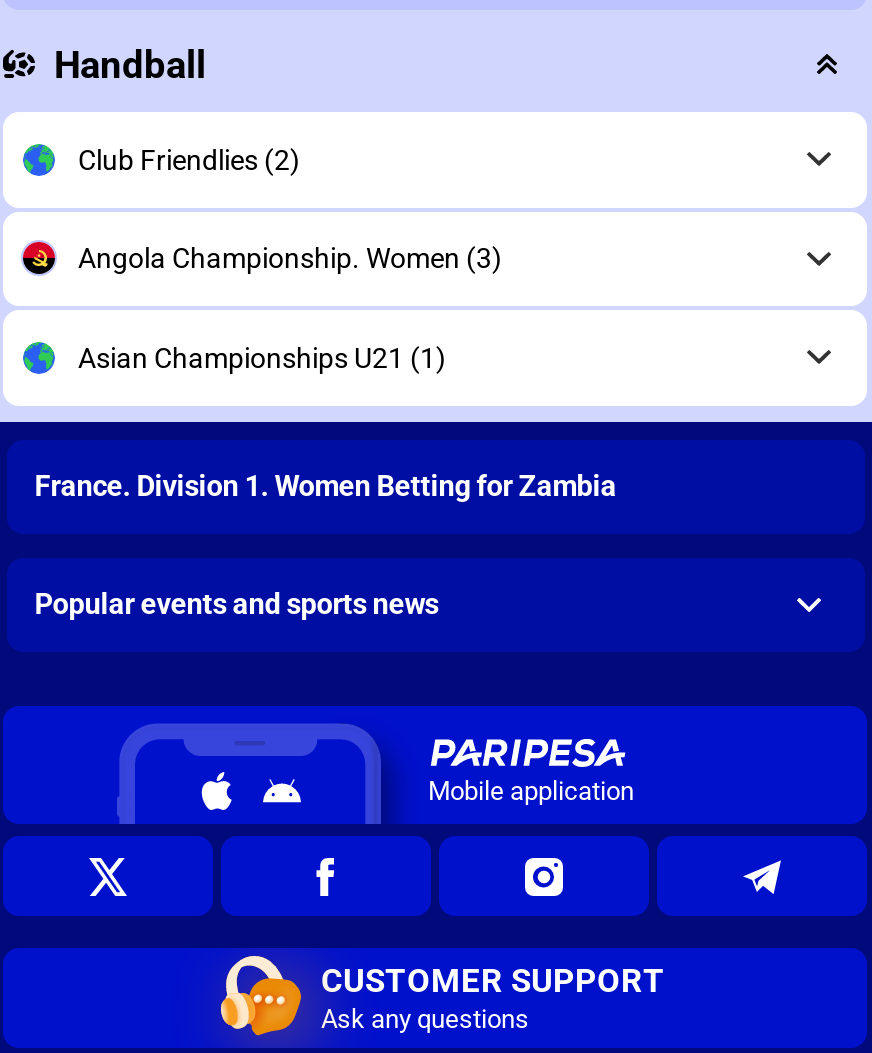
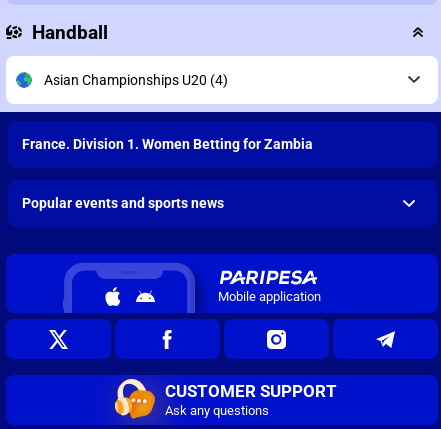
[78,144,502,374] Club Friendlies (2) | Angola Championship. Women (3) | Asian Championships U21 (1) -> [43,72,227,88] Asian Championships U20 (4)

